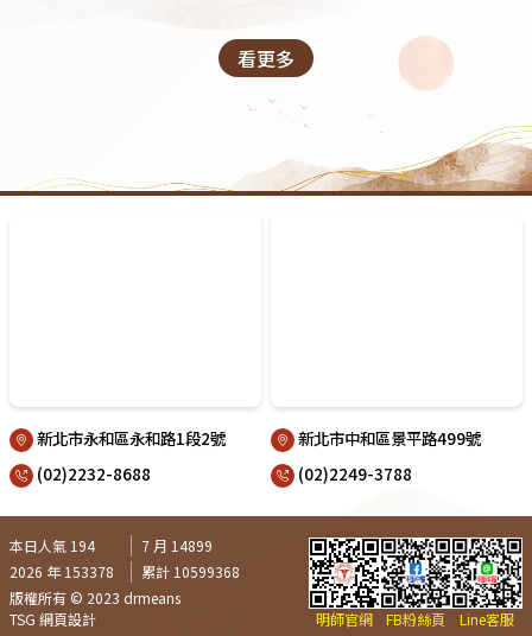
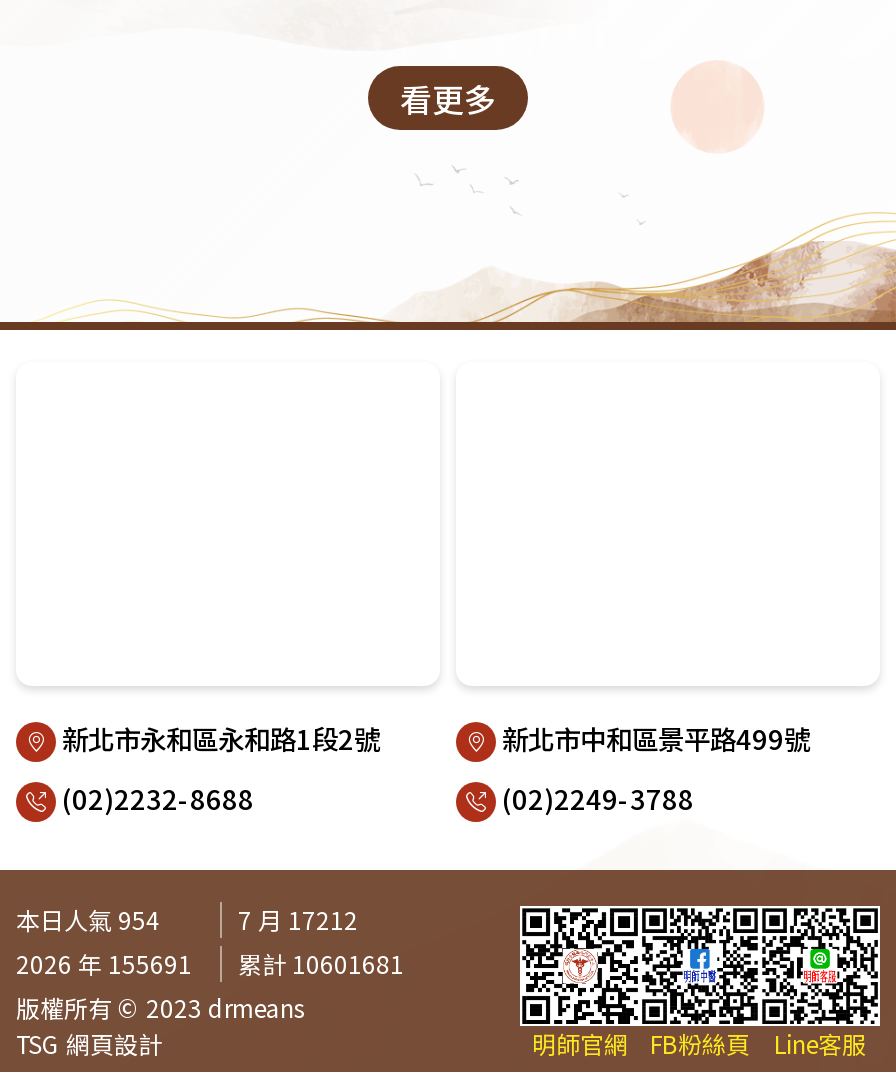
[9,535,95,555] 本日人氣 194 -> [16,901,160,935] 本日人氣 954
[141,535,213,555] 7 月 14899 -> [238,901,358,935] 7 月 17212
[9,561,114,581] 2026 年 153378 -> [16,945,192,979] 2026 年 155691
[141,561,240,581] 累計 10599368 -> [238,945,404,979] 累計 10601681

